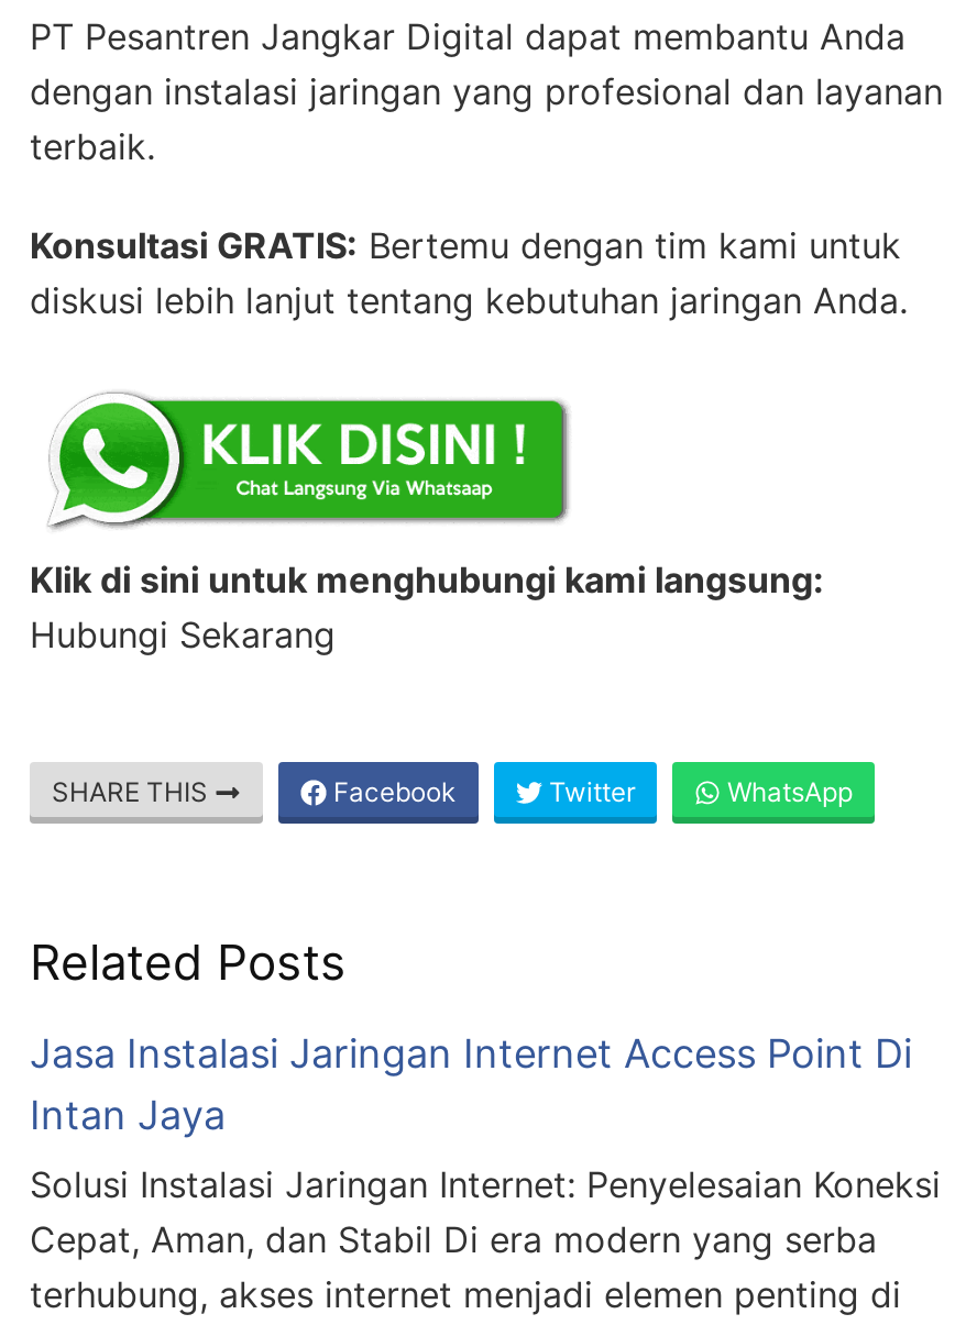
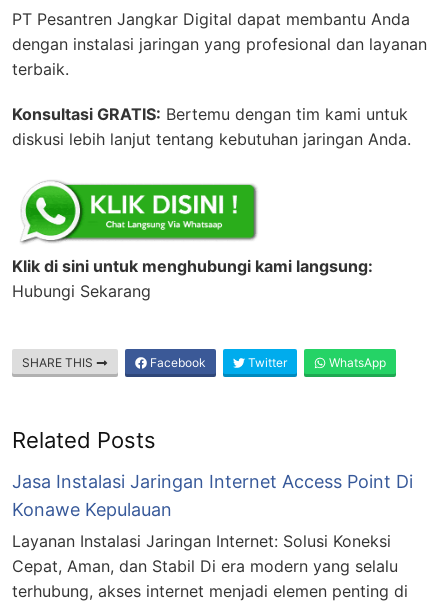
[30,1093,226,1139] Intan Jaya -> [12,499,172,520] Konawe Kepulauan
[30,1163,941,1262] Solusi Instalasi Jaringan Internet: Penyelesaian Koneksi | Cepat, Aman, dan Stabil Di era modern yang serba -> [12,531,398,576] Layanan Instalasi Jaringan Internet: Solusi Koneksi | Cepat, Aman, dan Stabil Di era modern yang selalu

